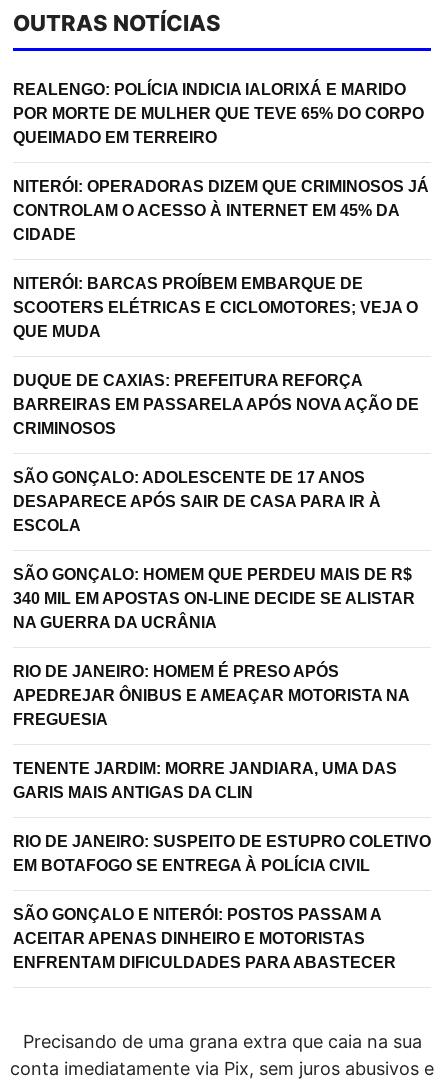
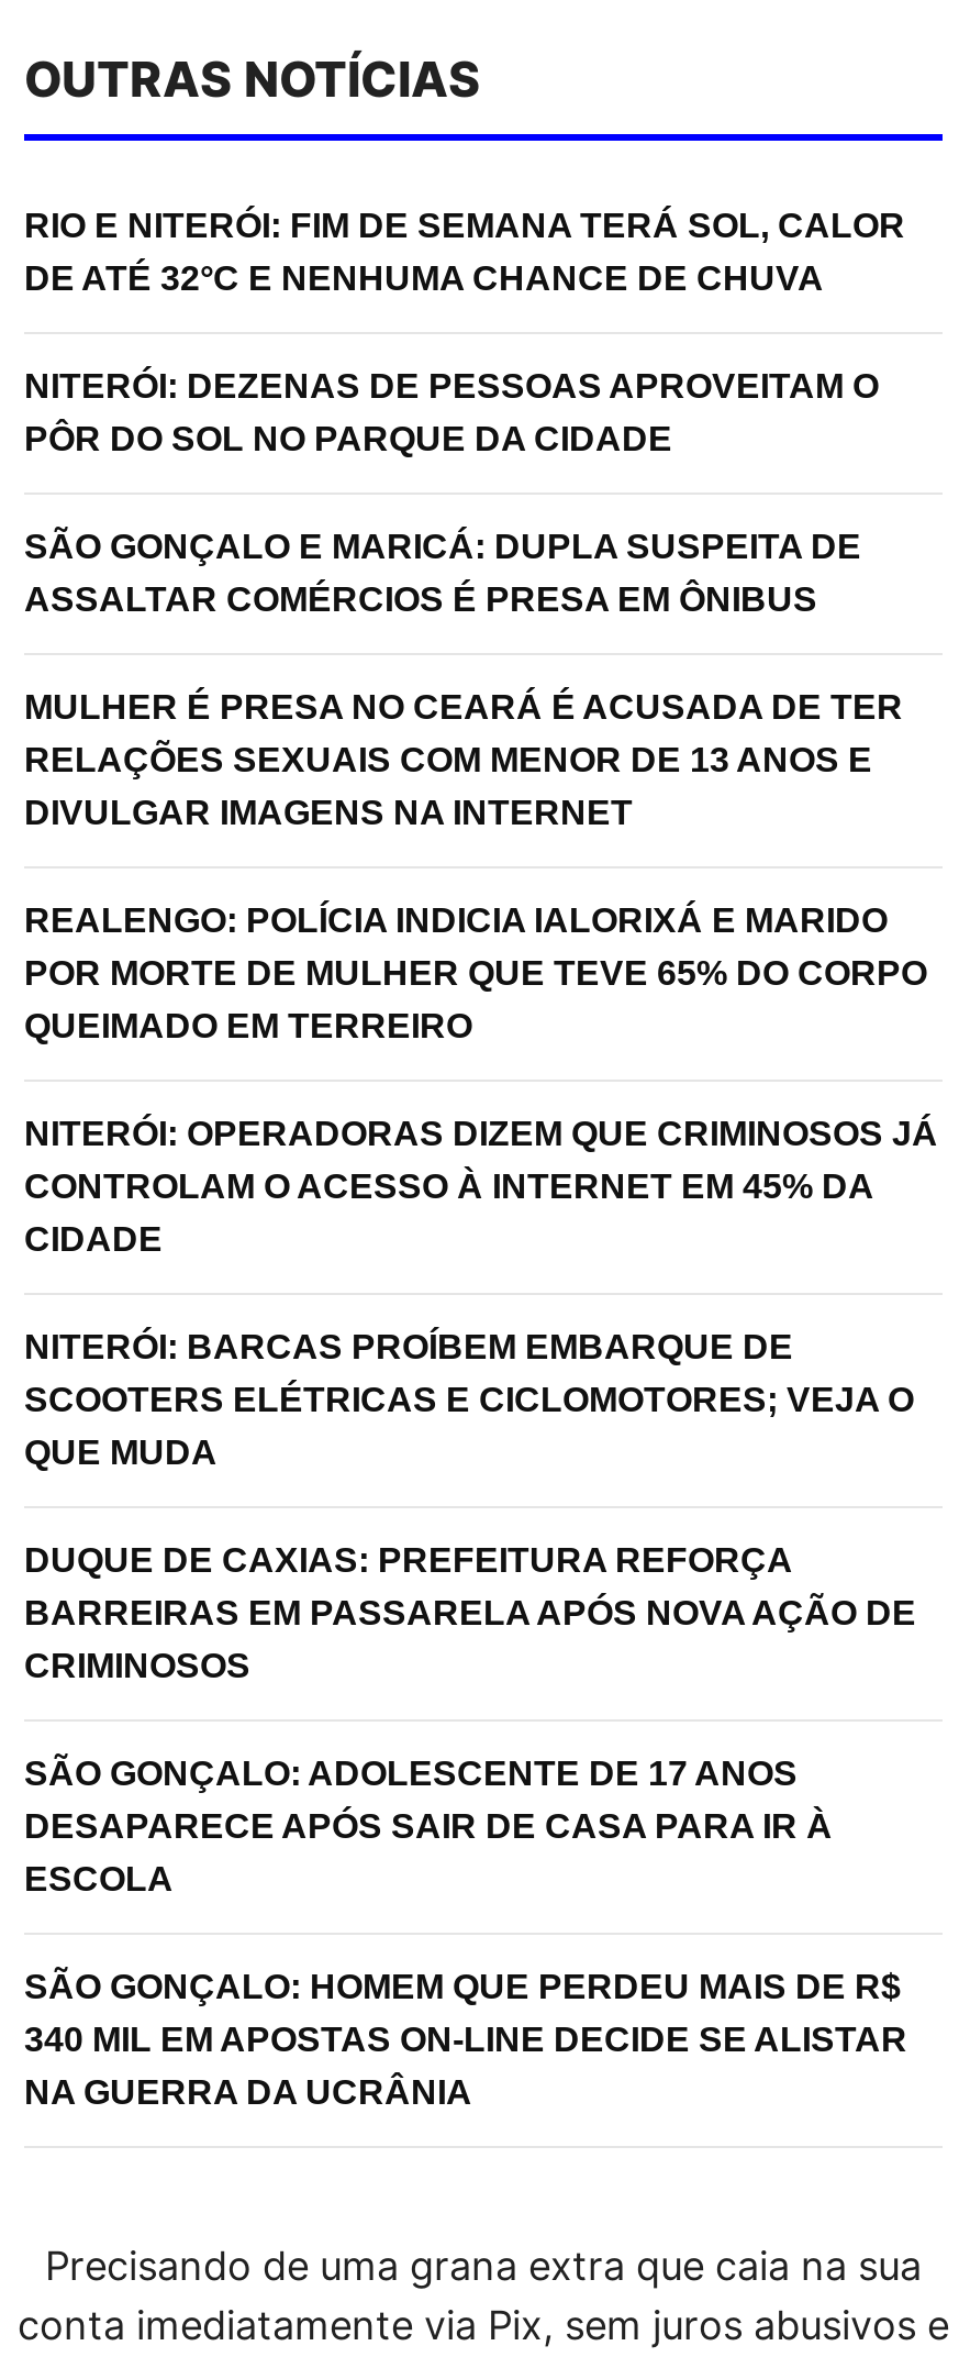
none -> [24,206,905,830] RIO E NITERÓI: FIM DE SEMANA TERÁ SOL, CALOR | DE ATÉ 32°C E NENHUMA CHANCE DE CHUVA | NITERÓI: DEZENAS DE PESSOAS APROVEITAM O | PÔR DO SOL NO PARQUE DA CIDADE | SÃO GONÇALO E MARICÁ: DUPLA SUSPEITA DE | ASSALTAR COMÉRCIOS É PRESA EM ÔNIBUS | MULHER É PRESA NO CEARÁ É ACUSADA DE TER | RELAÇÕES SEXUAIS COM MENOR DE 13 ANOS E | DIVULGAR IMAGENS NA INTERNET
moved [13,81,429,631] -> [24,901,938,2110]: REALENGO: POLÍCIA INDICIA IALORIXÁ E MARIDO | POR MORTE DE MULHER QUE TEVE 65% DO CORPO | QUEIMADO EM TERREIRO | ... | 340 MIL EM APOSTAS ON-LINE DECIDE SE ALISTAR | NA GUERRA DA UCRÂNIA
[13,663,431,971] RIO DE JANEIRO: HOMEM É PRESO APÓS | APEDREJAR ÔNIBUS E AMEAÇAR MOTORISTA NA | FREGUESIA | TENENTE JARDIM: MORRE JANDIARA, UMA DAS | GARIS MAIS ANTIGAS DA CLIN | RIO DE JANEIRO: SUSPEITO DE ESTUPRO COLETIVO | EM BOTAFOGO SE ENTREGA À POLÍCIA CIVIL | SÃO GONÇALO E NITERÓI: POSTOS PASSAM A | ACEITAR APENAS DINHEIRO E MOTORISTAS | ENFRENTAM DIFICULDADES PARA ABASTECER -> none

